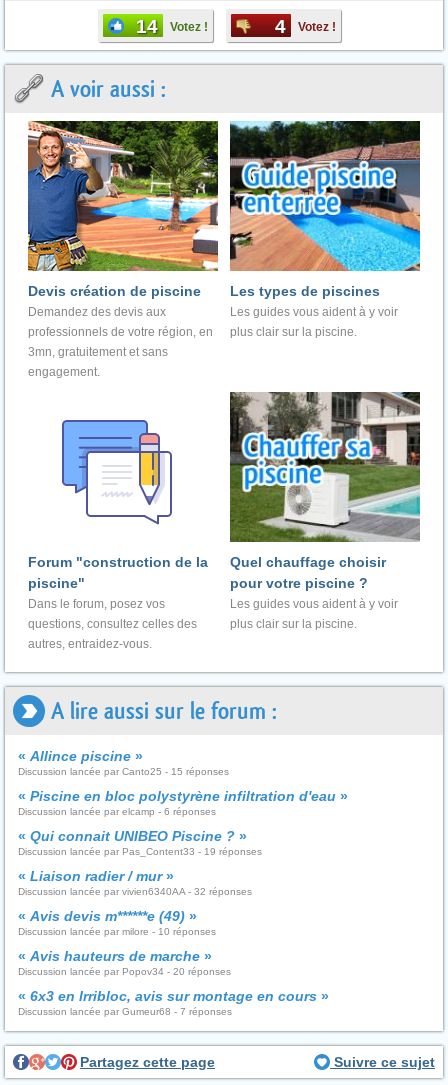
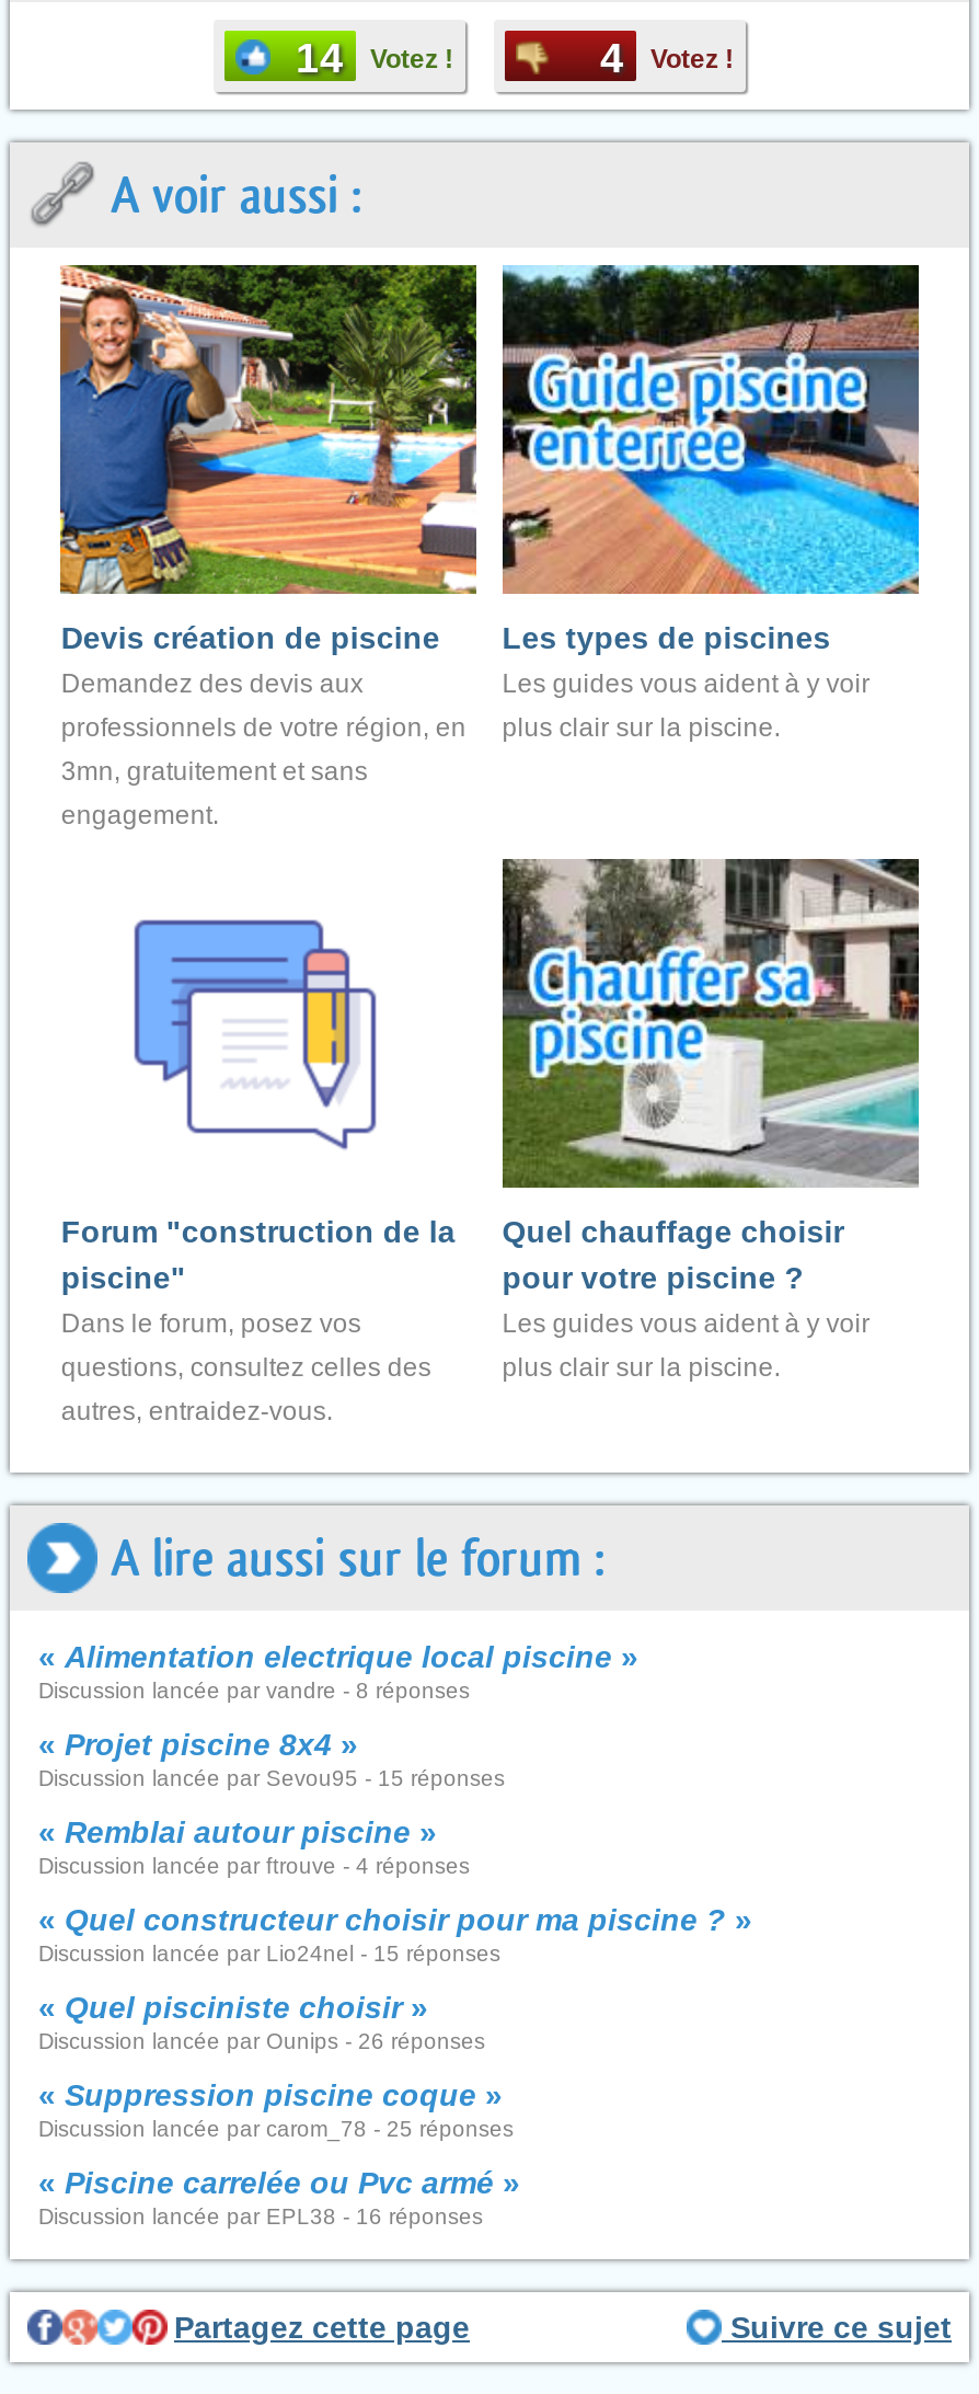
[18,748,229,777] «Allince piscine» | Discussion lancée par Canto25 - 15 réponses -> [38,1639,638,1703] «Alimentation electrique local piscine» | Discussion lancée par vandre - 8 réponses
[18,788,348,817] «Piscine en bloc polystyrène infiltration d'eau» | Discussion lancée par elcamp - 6 réponses -> [38,1727,505,1790] «Projet piscine 8x4» | Discussion lancée par Sevou95 - 15 réponses
[18,828,262,857] «Qui connait UNIBEO Piscine ?» | Discussion lancée par Pas_Content33 - 19 réponses -> [38,1814,470,1878] «Remblai autour piscine» | Discussion lancée par ftrouve - 4 réponses
[18,868,252,897] «Liaison radier / mur» | Discussion lancée par vivien6340AA - 32 réponses -> [38,1902,752,1966] «Quel constructeur choisir pour ma piscine ?» | Discussion lancée par Lio24nel - 15 réponses
[18,908,216,937] «Avis devis m******e (49)» | Discussion lancée par milore - 10 réponses -> [38,1990,485,2053] «Quel pisciniste choisir» | Discussion lancée par Ounips - 26 réponses
[18,948,231,977] «Avis hauteurs de marche» | Discussion lancée par Popov34 - 20 réponses -> [38,2077,514,2141] «Suppression piscine coque» | Discussion lancée par carom_78 - 25 réponses
[18,988,329,1017] «6x3 en Irribloc, avis sur montage en cours» | Discussion lancée par Gumeur68 - 7 réponses -> [38,2165,520,2229] «Piscine carrelée ou Pvc armé» | Discussion lancée par EPL38 - 16 réponses

